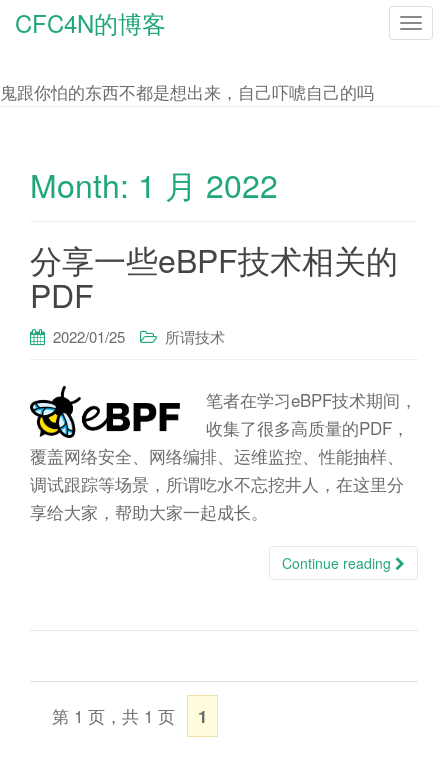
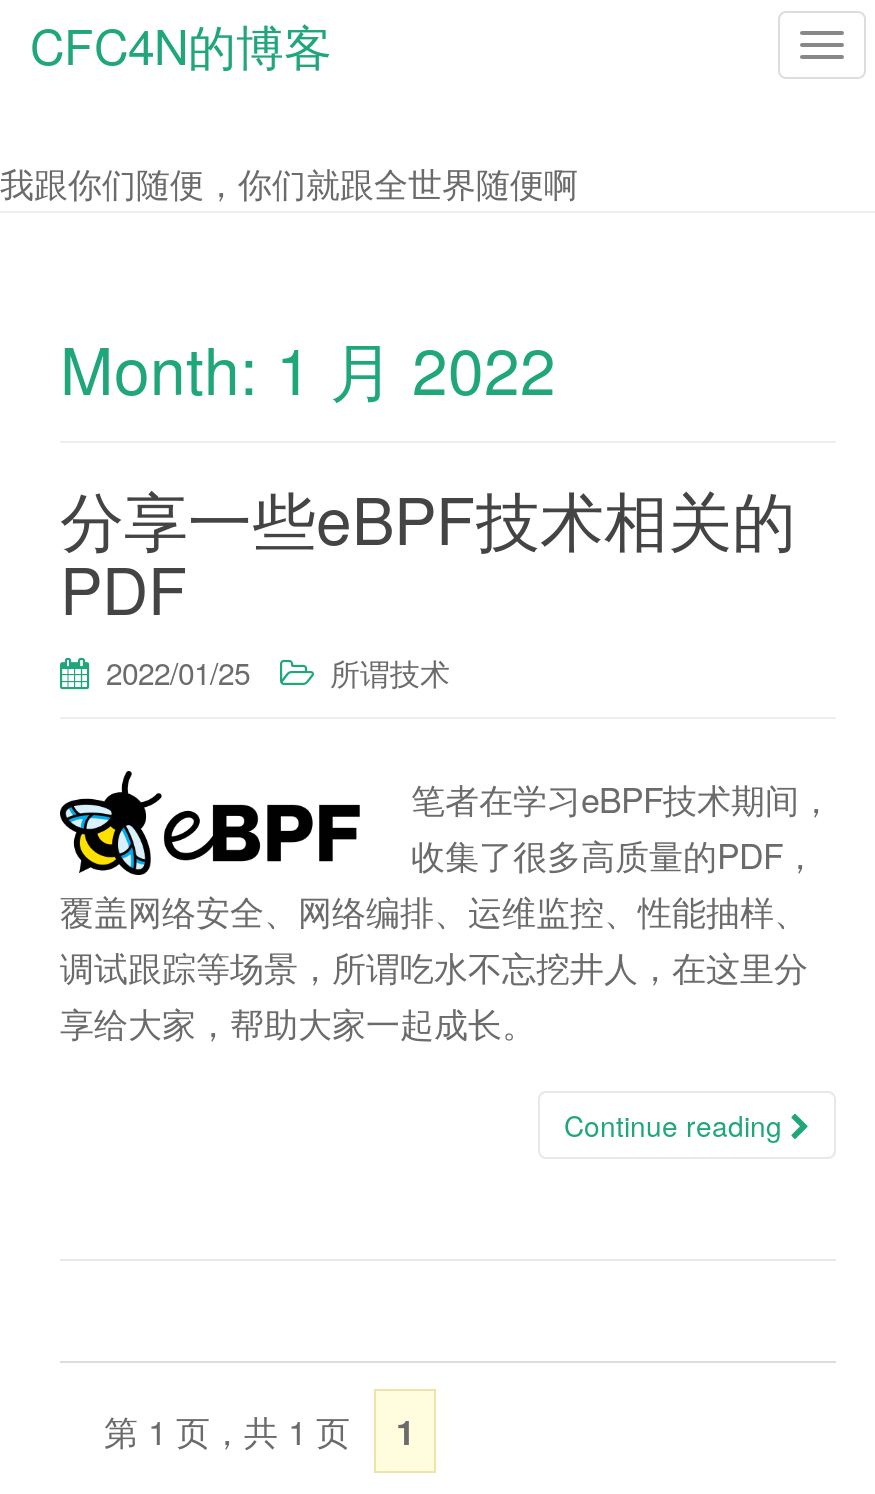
[0,79,374,104] 鬼跟你怕的东西不都是想出来，自己吓唬自己的吗 -> [0,157,578,207] 我跟你们随便，你们就跟全世界随便啊

